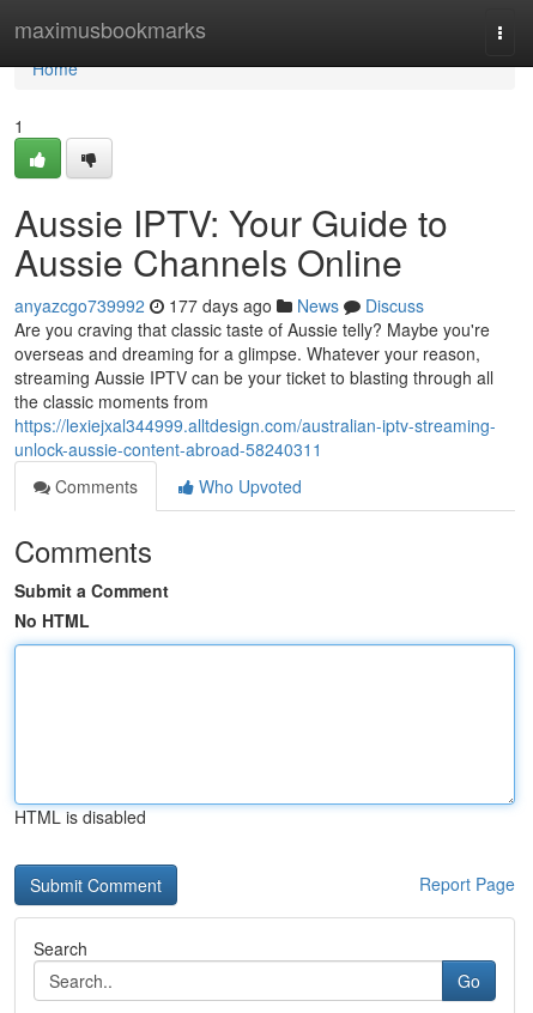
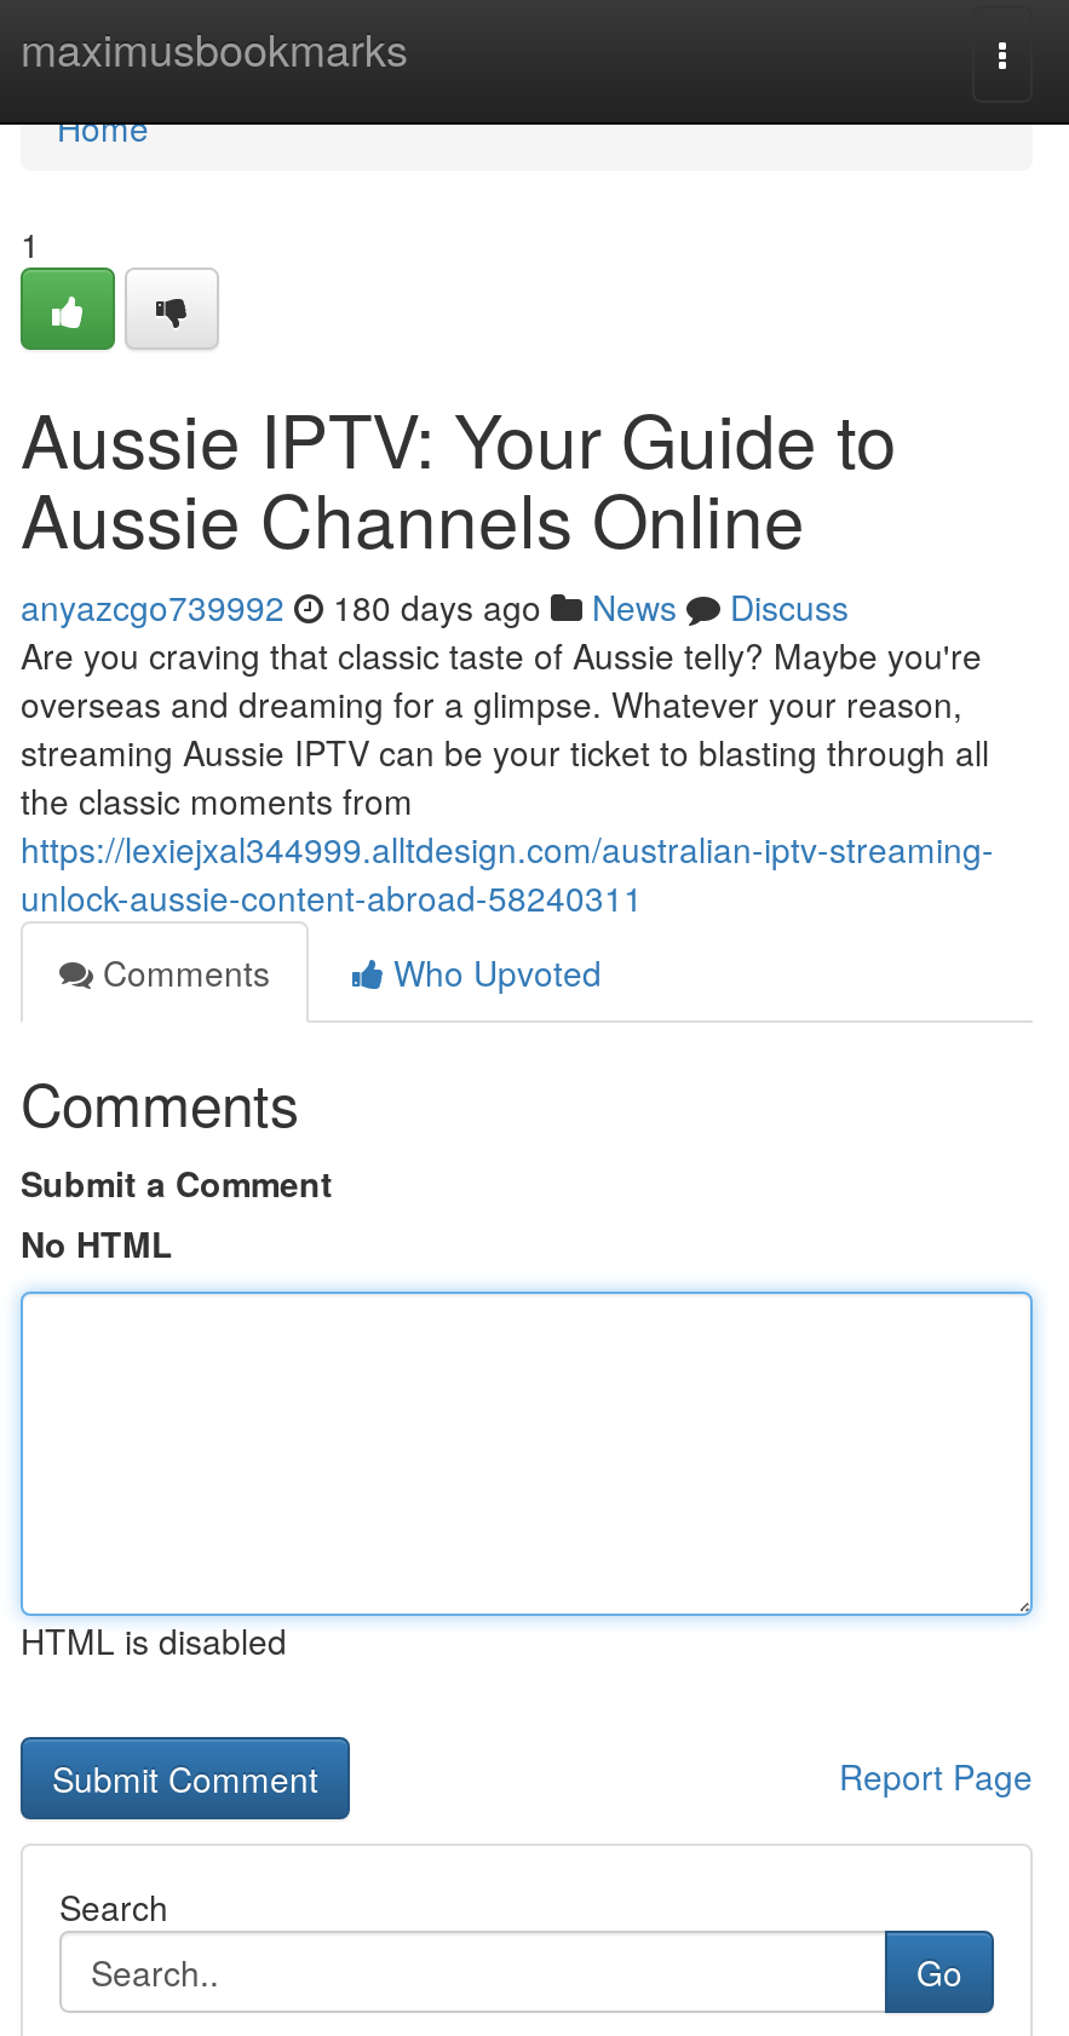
[14,293,424,317] anyazcgo739992 177 days ago News Discuss -> [21,582,849,631] anyazcgo739992 180 days ago News Discuss

